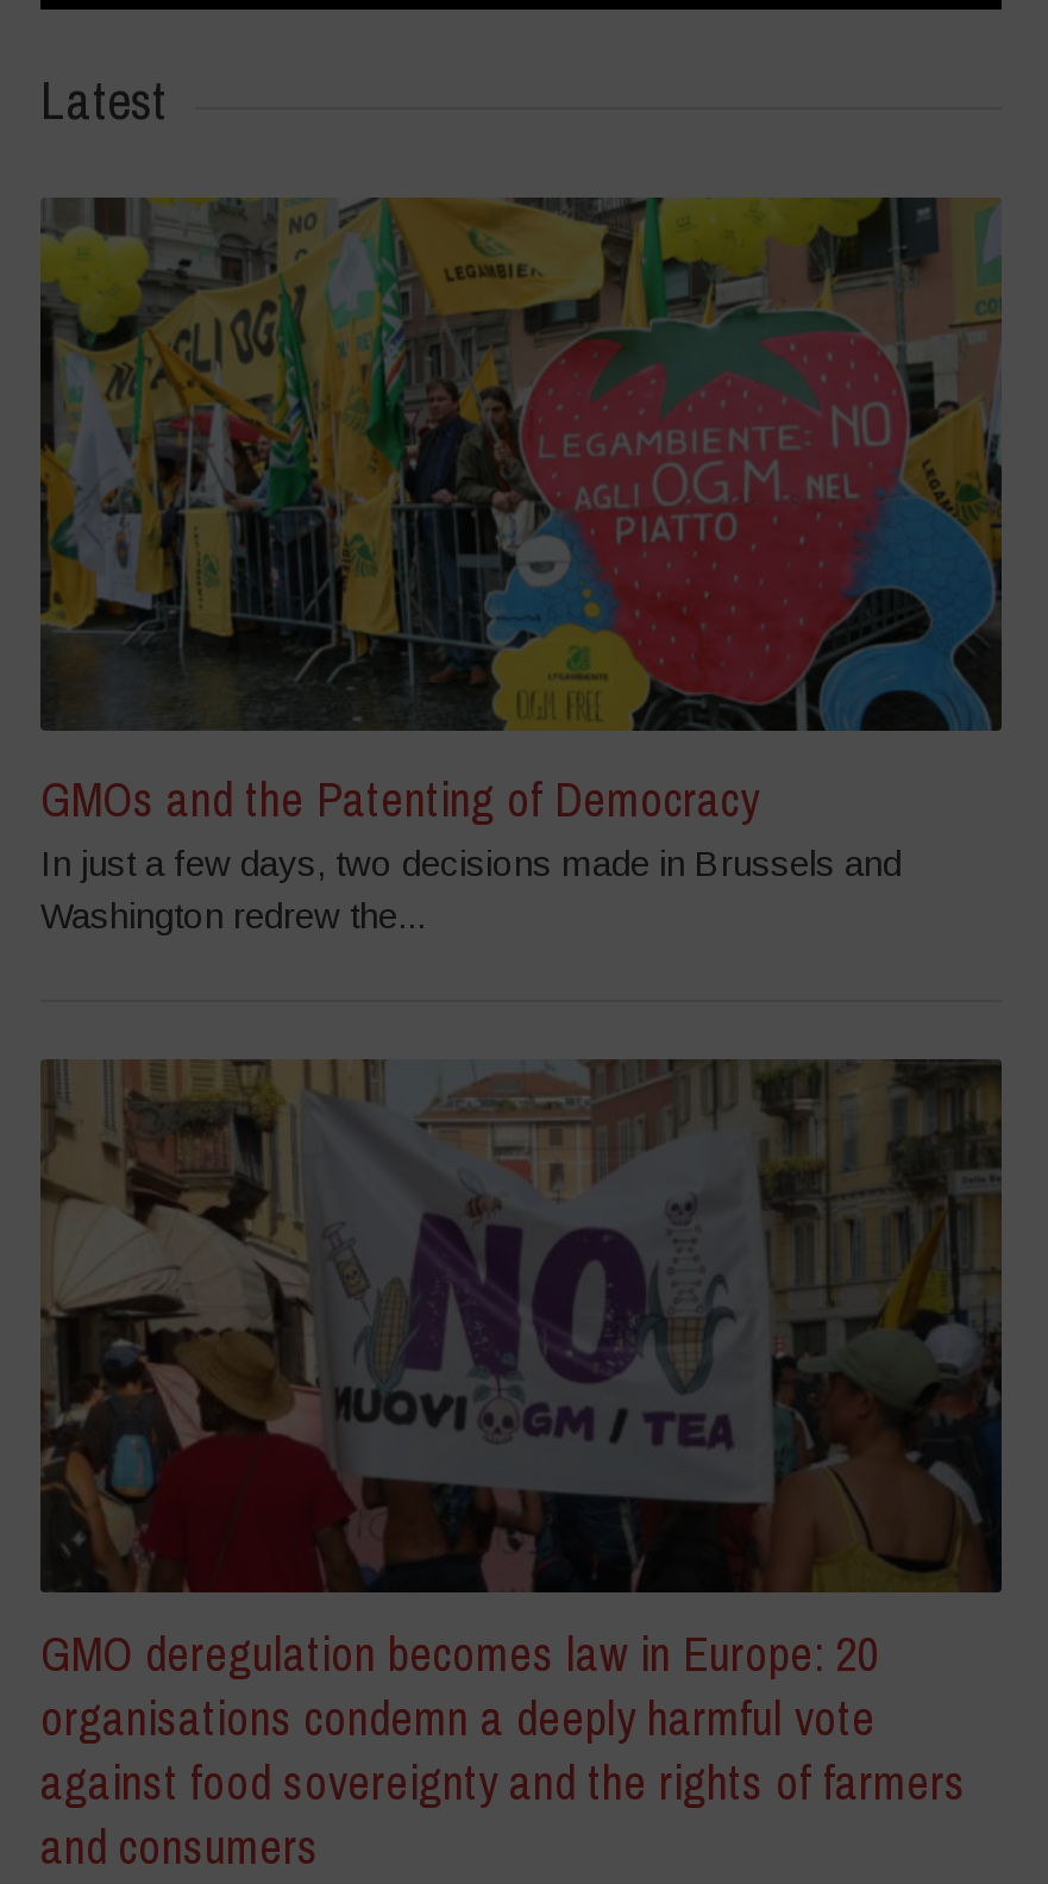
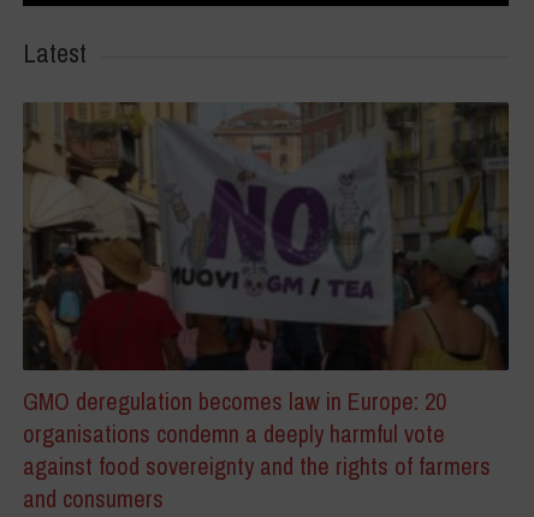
[40,196,1004,936] [image] | GMOs and the Patenting of Democracy | In just a few days, two decisions made in Brussels and | Washington redrew the... -> none

